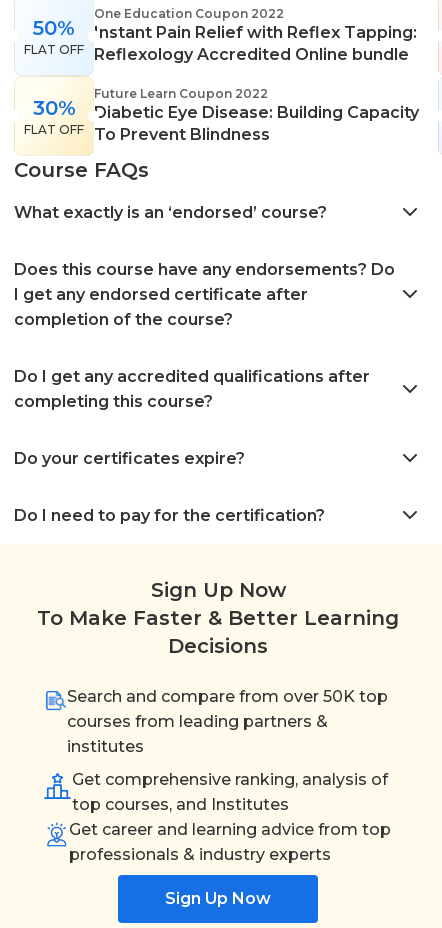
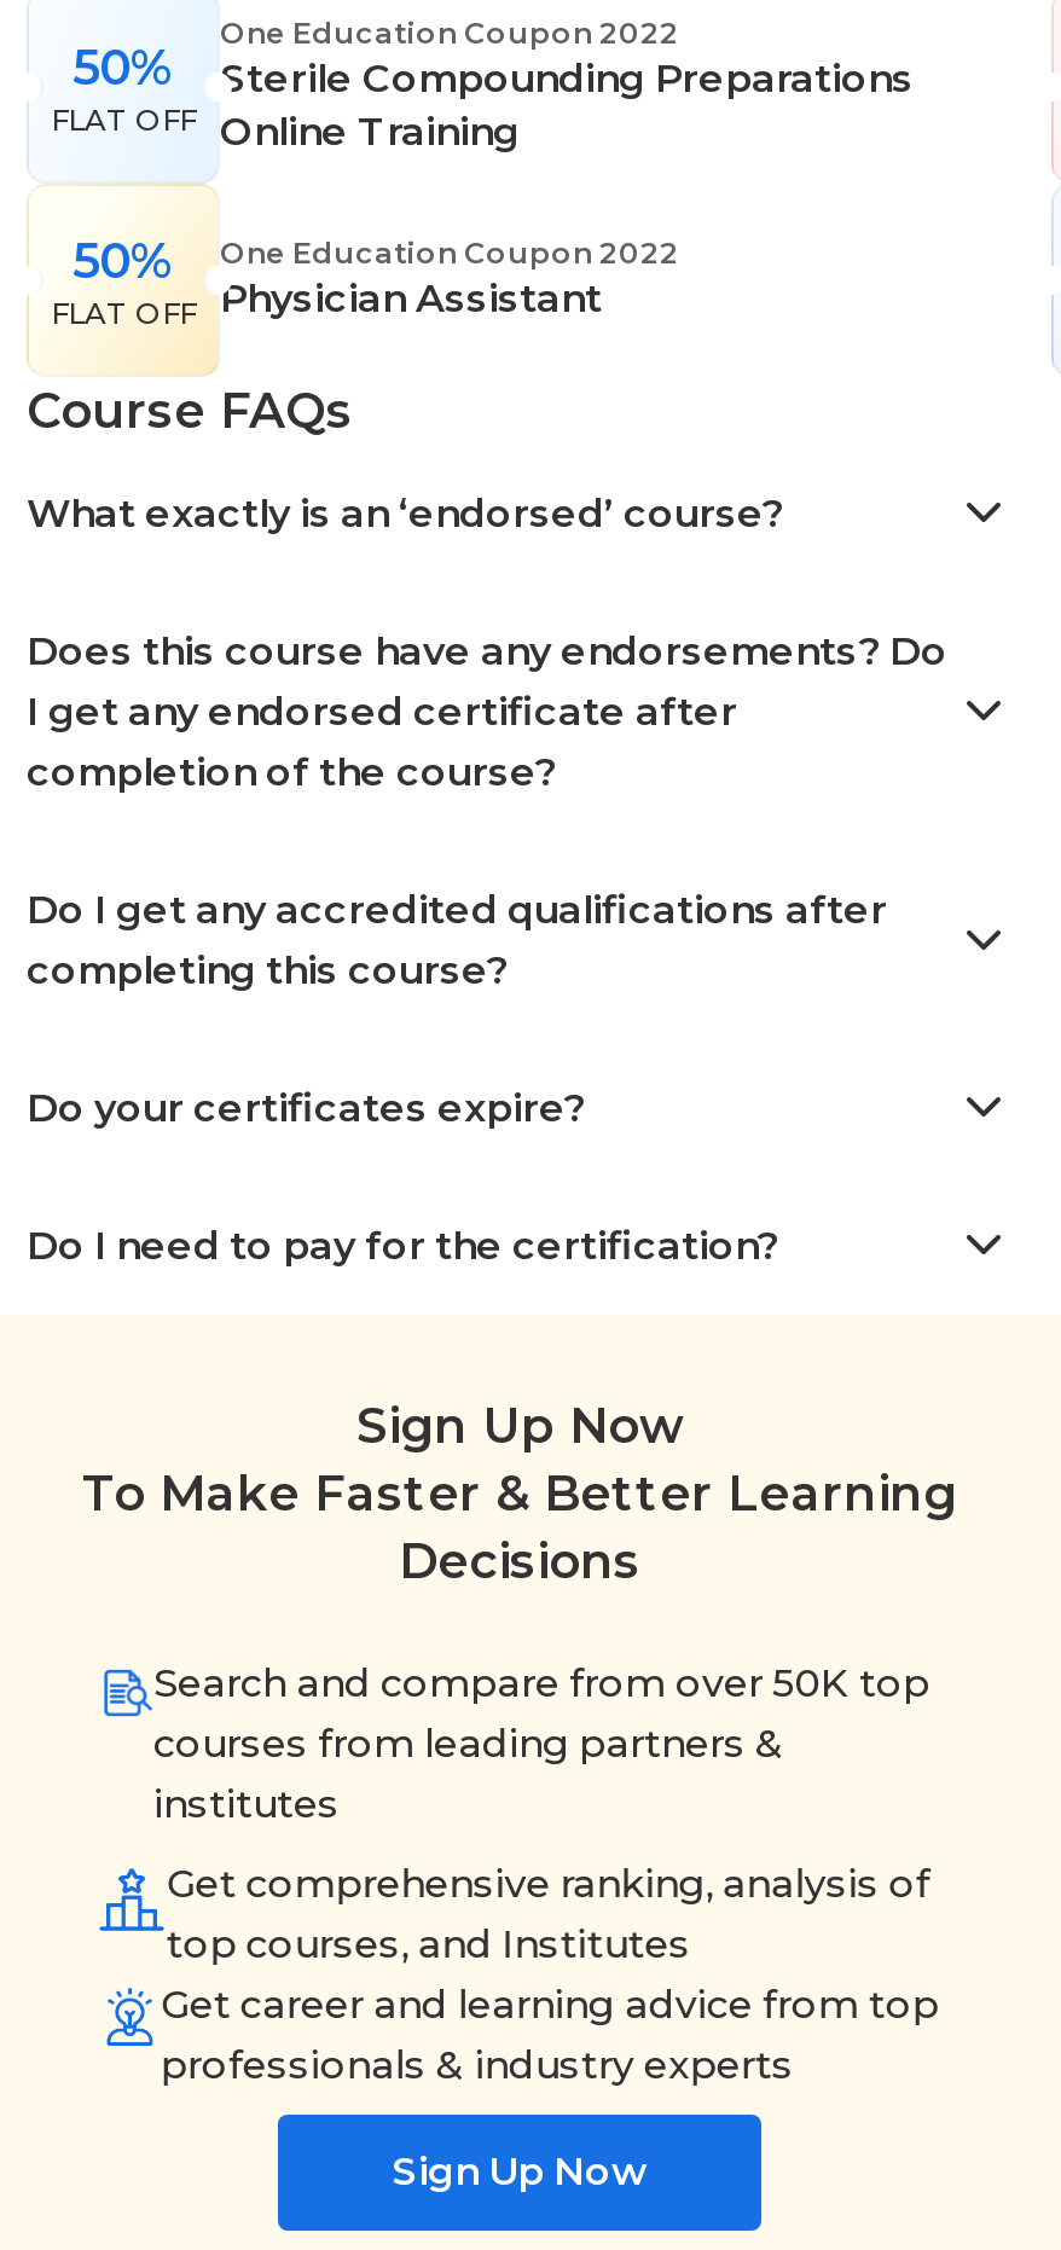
[94,23,417,64] Instant Pain Relief with Reflex Tapping: | Reflexology Accredited Online bundle -> [220,55,914,154] Sterile Compounding Preparations | Online Training
[94,86,419,144] Future Learn Coupon 2022 | Diabetic Eye Disease: Building Capacity | To Prevent Blindness -> [220,234,679,321] One Education Coupon 2022 | Physician Assistant
[32,96,75,120] 30% -> [73,232,174,290] 50%

